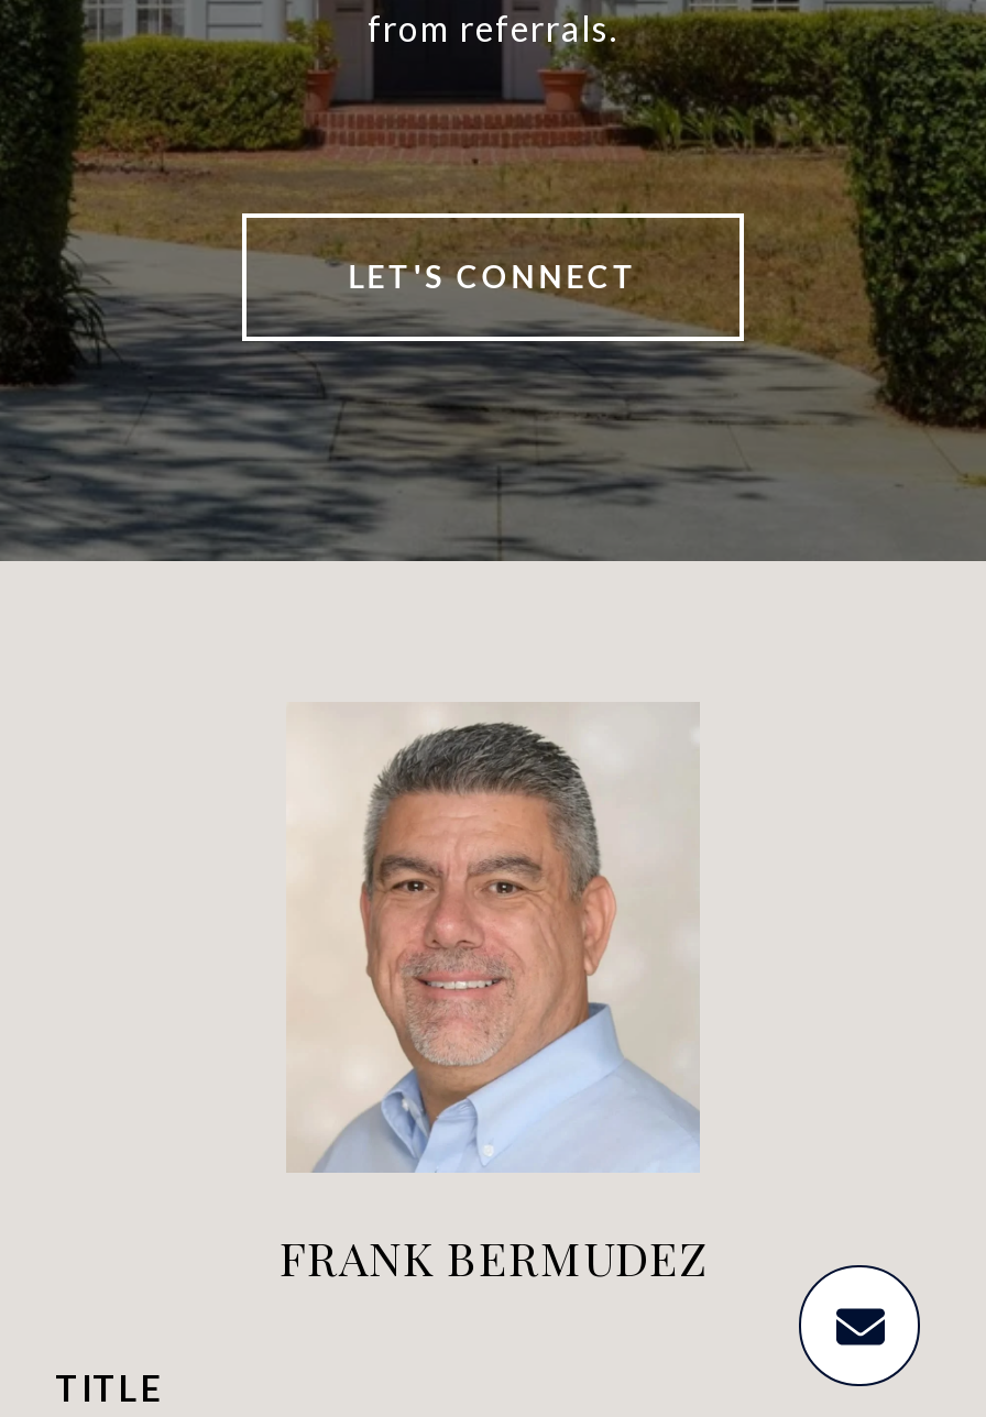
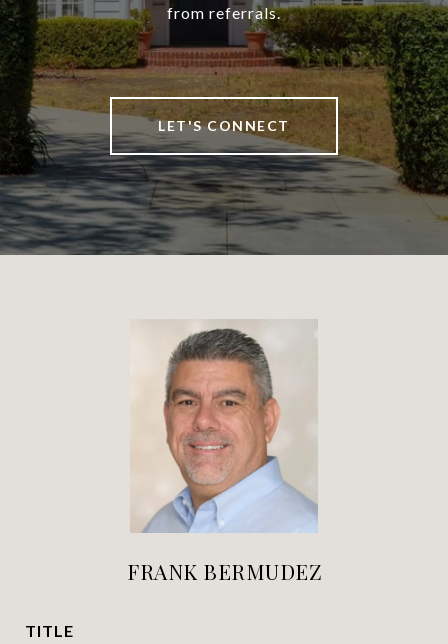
[797,1263,922,1388] [image] -> none

